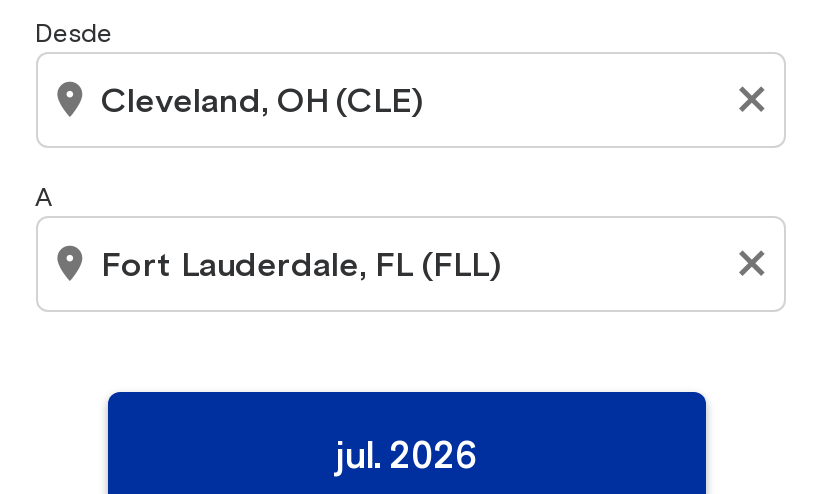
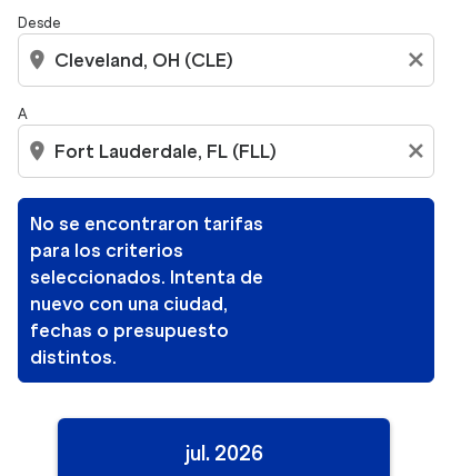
none -> [17,197,435,384] [image] | No se encontraron tarifas | para los criterios | seleccionados. Intenta de | nuevo con una ciudad, | fechas o presupuesto | distintos.

